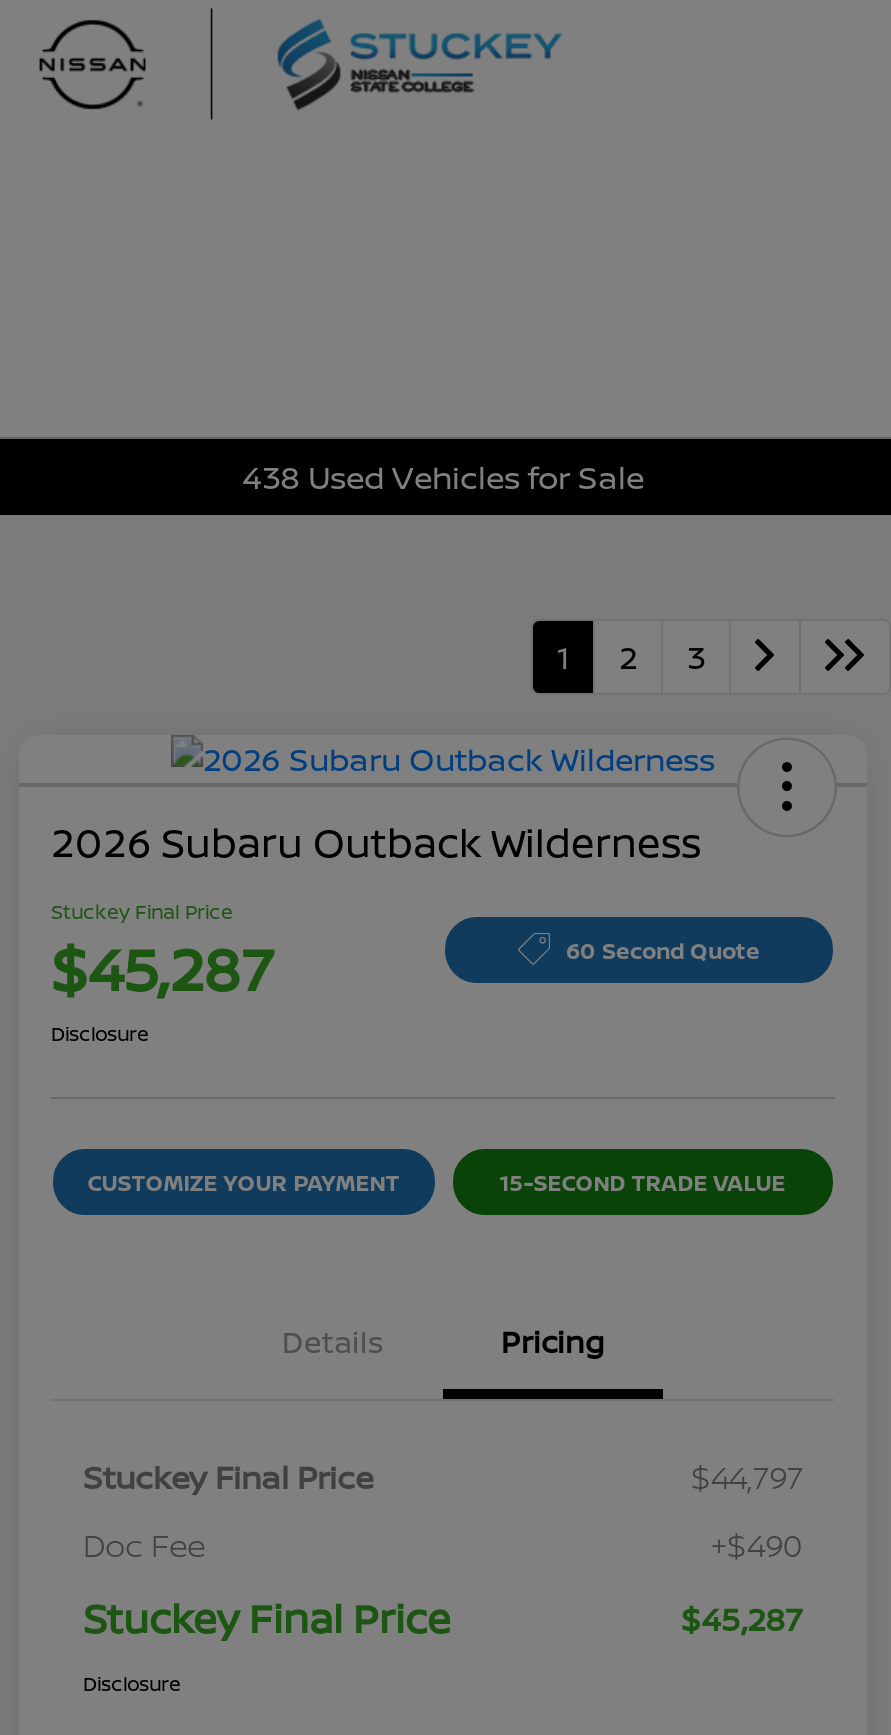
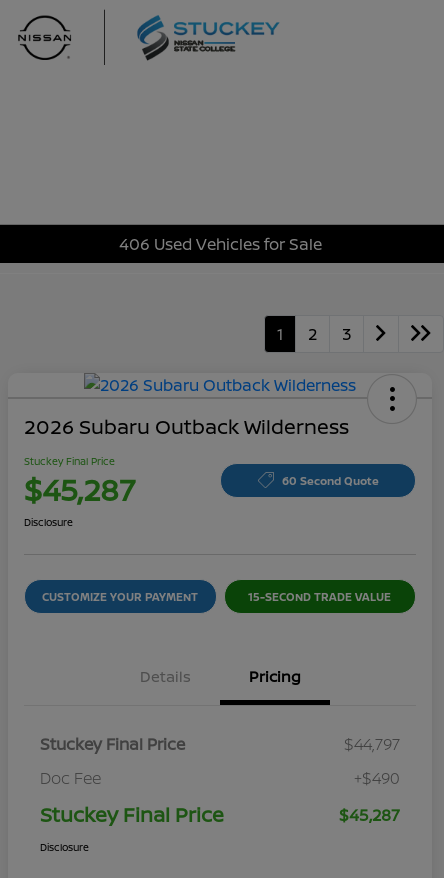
[242,454,644,498] 438 Used Vehicles for Sale -> [118,233,321,255] 406 Used Vehicles for Sale

